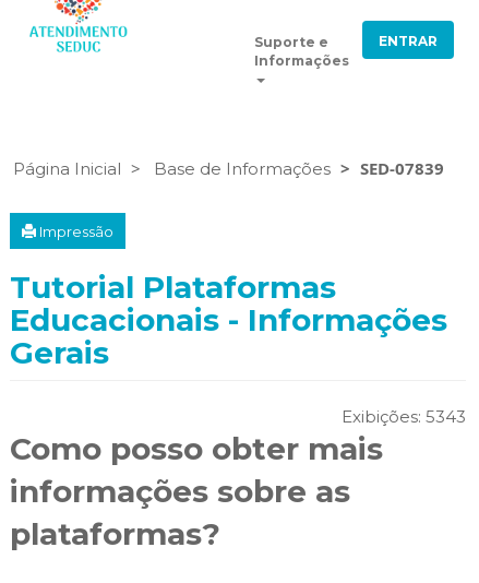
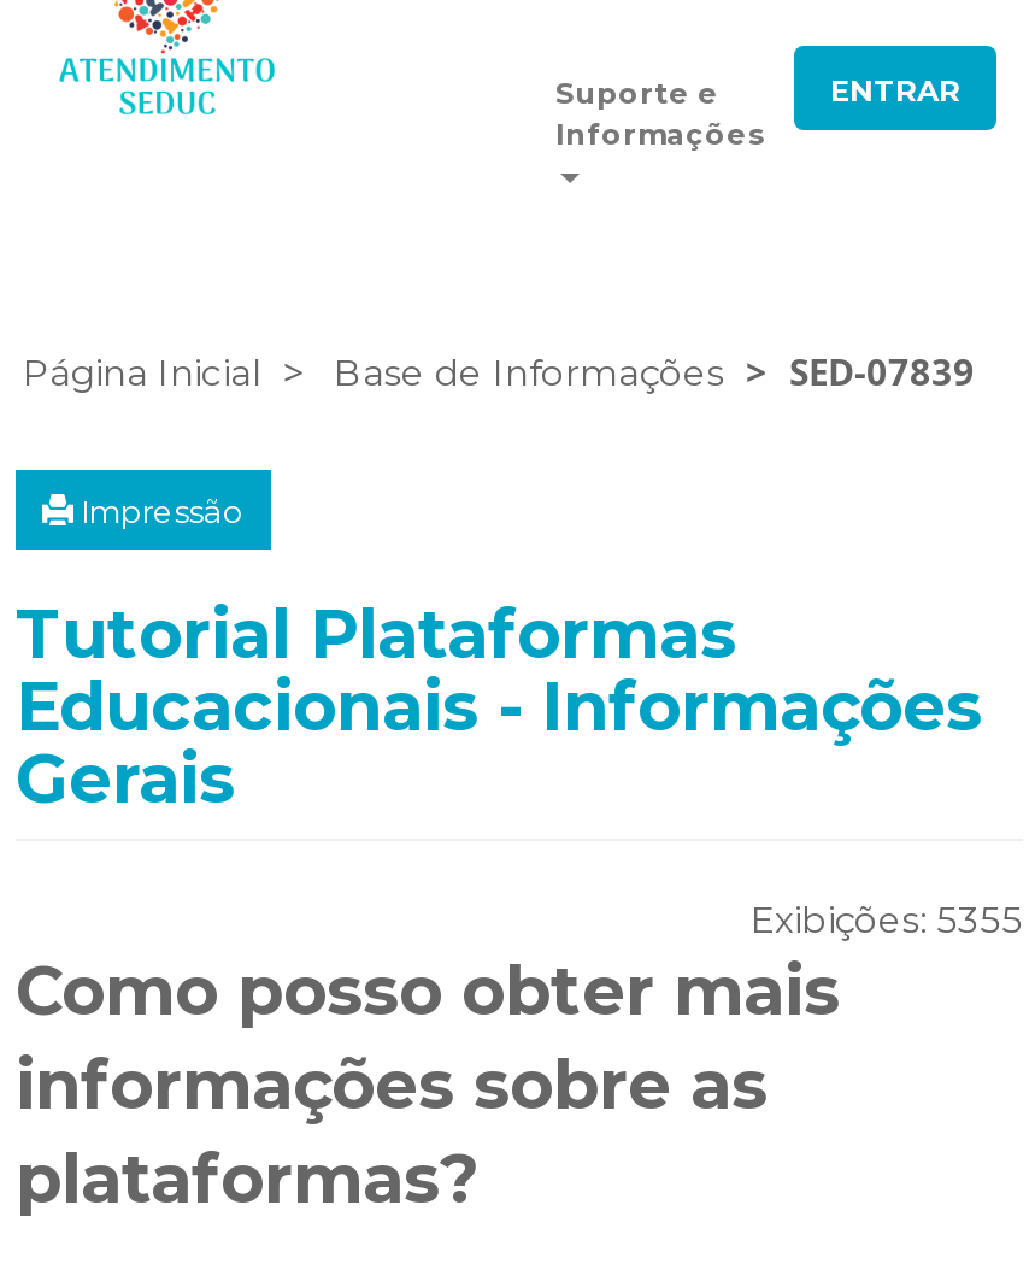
[342,406,466,426] Exibições: 5343 -> [751,895,1023,941] Exibições: 5355

